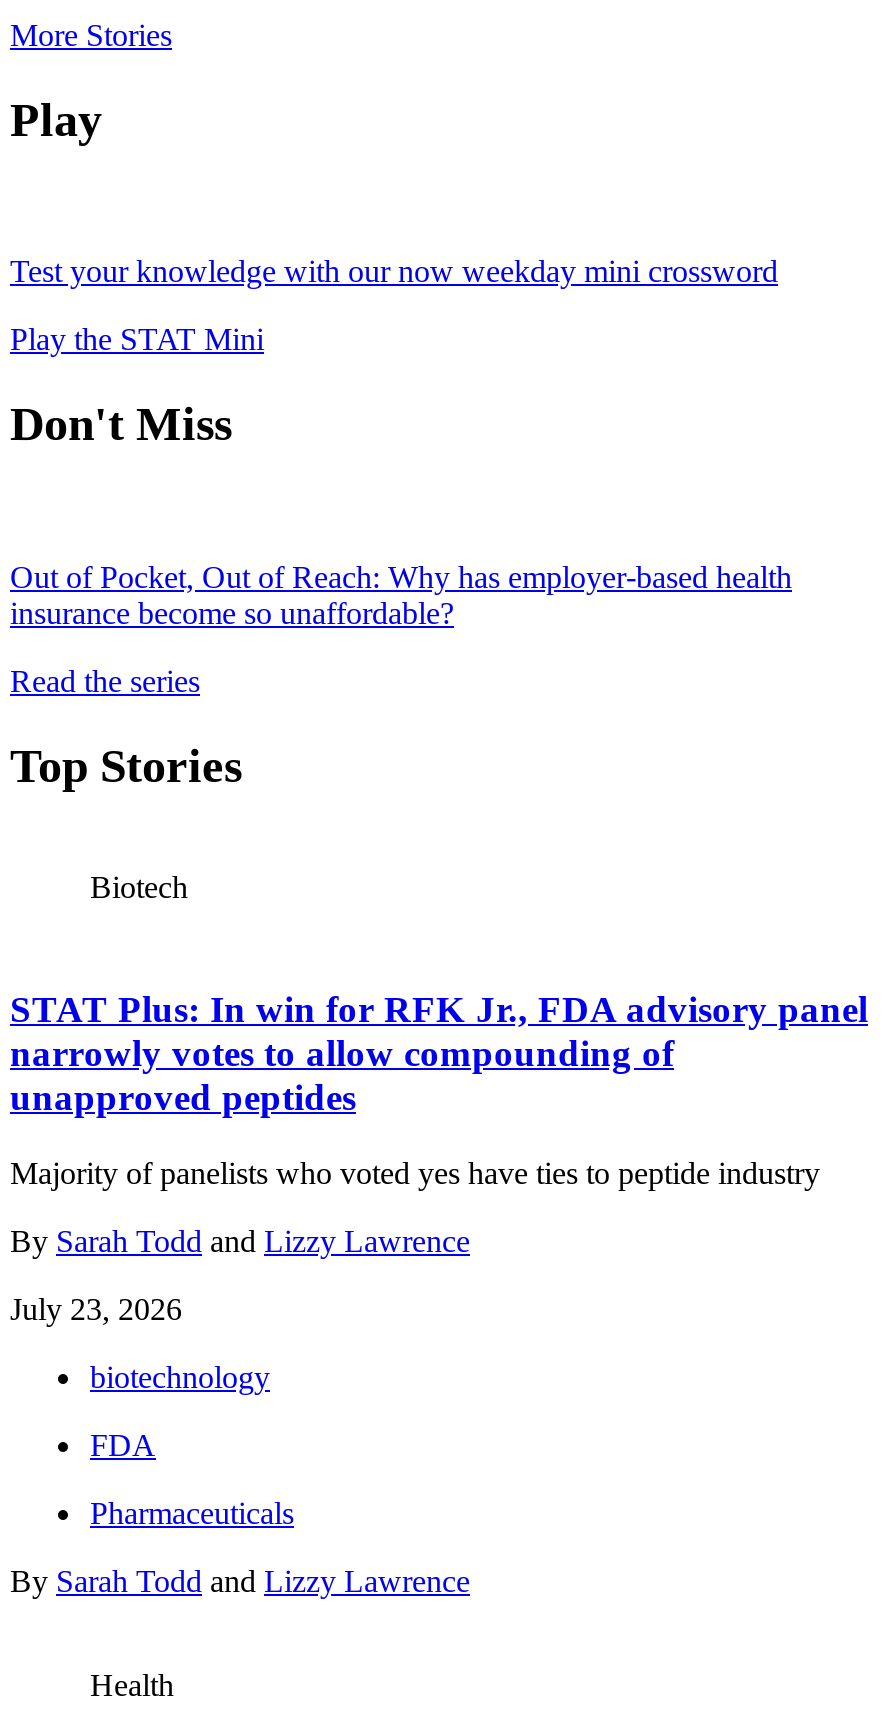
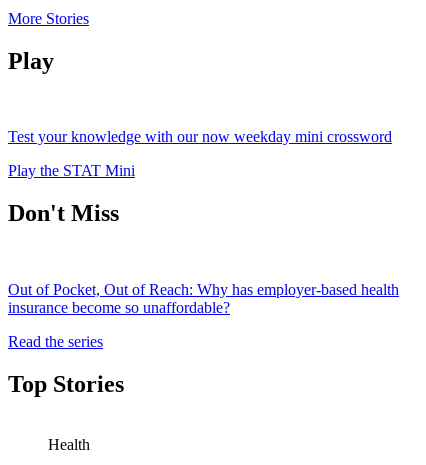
[10,870,868,1599] Biotech | STAT Plus: In win for RFK Jr., FDA advisory panel | narrowly votes to allow compounding of | unapproved peptides | Majority of panelists who voted yes have ties to peptide industry | By Sarah Todd and Lizzy Lawrence | July 23, 2026 | biotechnology | FDA | Pharmaceuticals | By Sarah Todd and Lizzy Lawrence -> none

